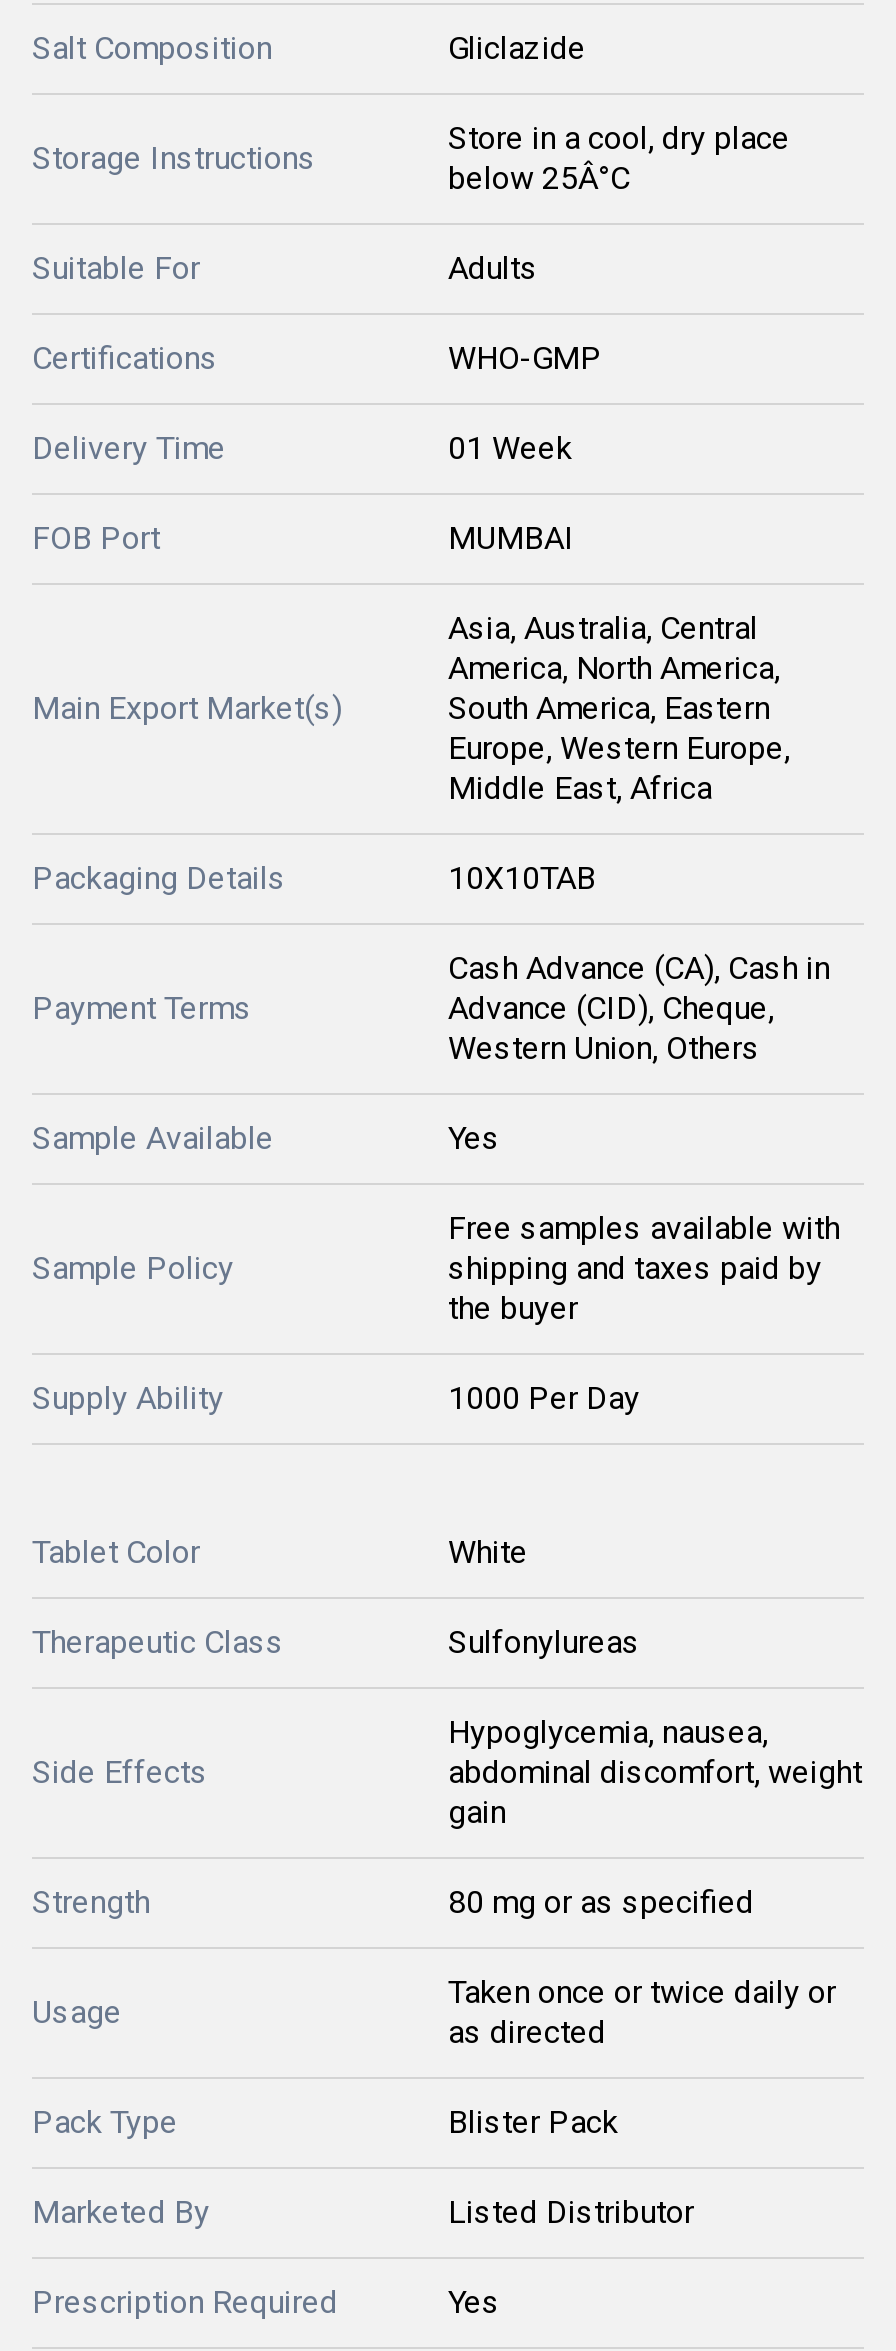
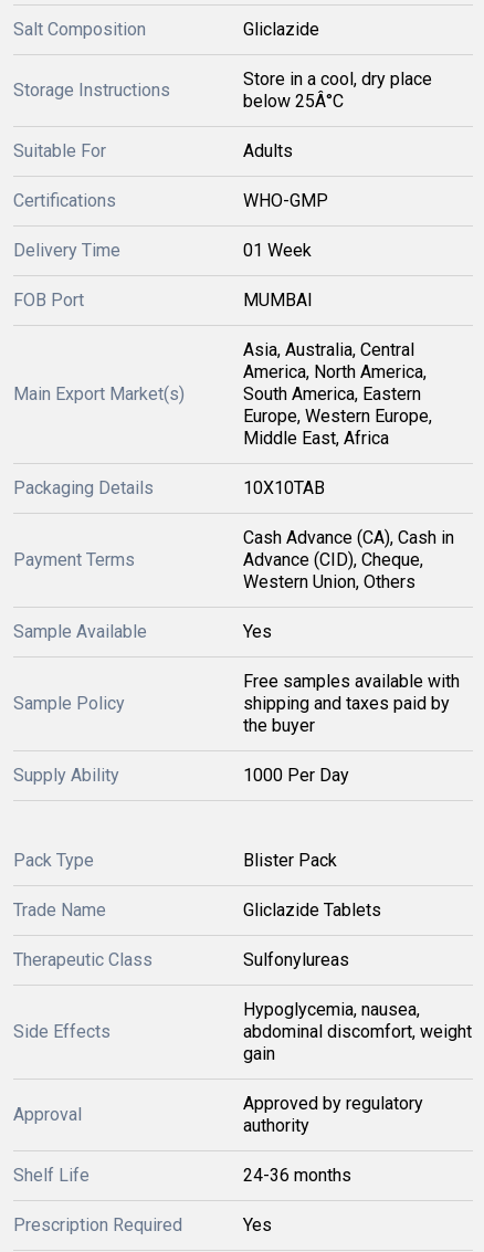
[32,1533,528,1571] Tablet Color | White -> [13,899,381,920] Trade Name | Gliclazide Tablets
moved [32,1623,862,1831] -> [13,949,472,1064]: Therapeutic Class | Sulfonylureas | Side Effects | Hypoglycemia, nausea, | abdominal discomfort, weight | gain
[32,1883,754,2031] Strength | 80 mg or as specified | Usage -> [13,1104,82,1125] Approval
[32,1973,836,2231] Taken once or twice daily or | as directed | Marketed By | Listed Distributor -> [13,1093,423,1186] Approved by regulatory | authority | Shelf Life | 24-36 months
moved [32,2103,618,2141] -> [13,850,337,871]: Pack Type | Blister Pack

